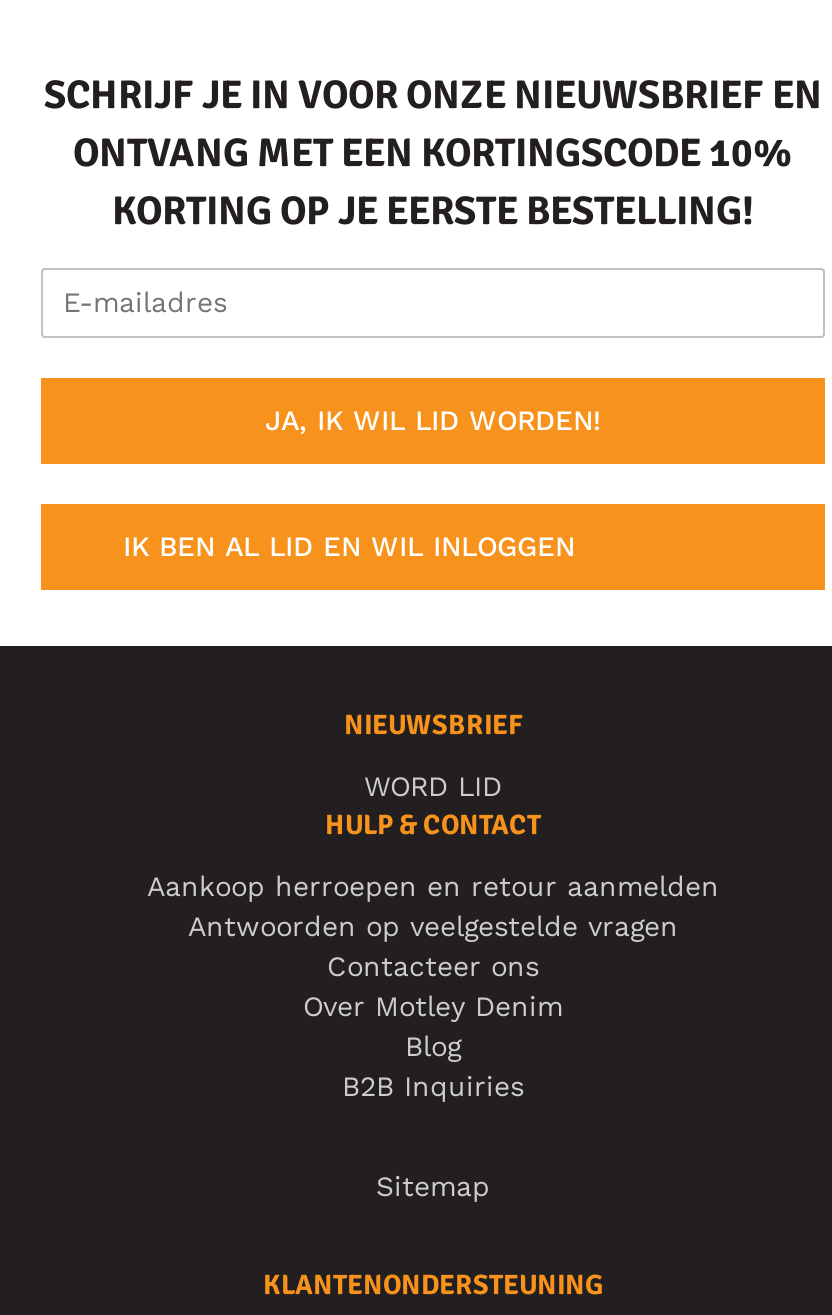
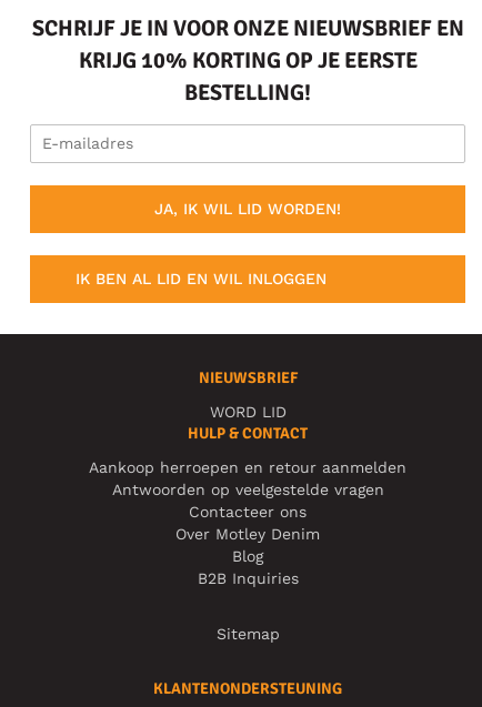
[73,128,793,236] ONTVANG MET EEN KORTINGSCODE 10% | KORTING OP JE EERSTE BESTELLING! -> [78,47,417,107] KRIJG 10% KORTING OP JE EERSTE | BESTELLING!

